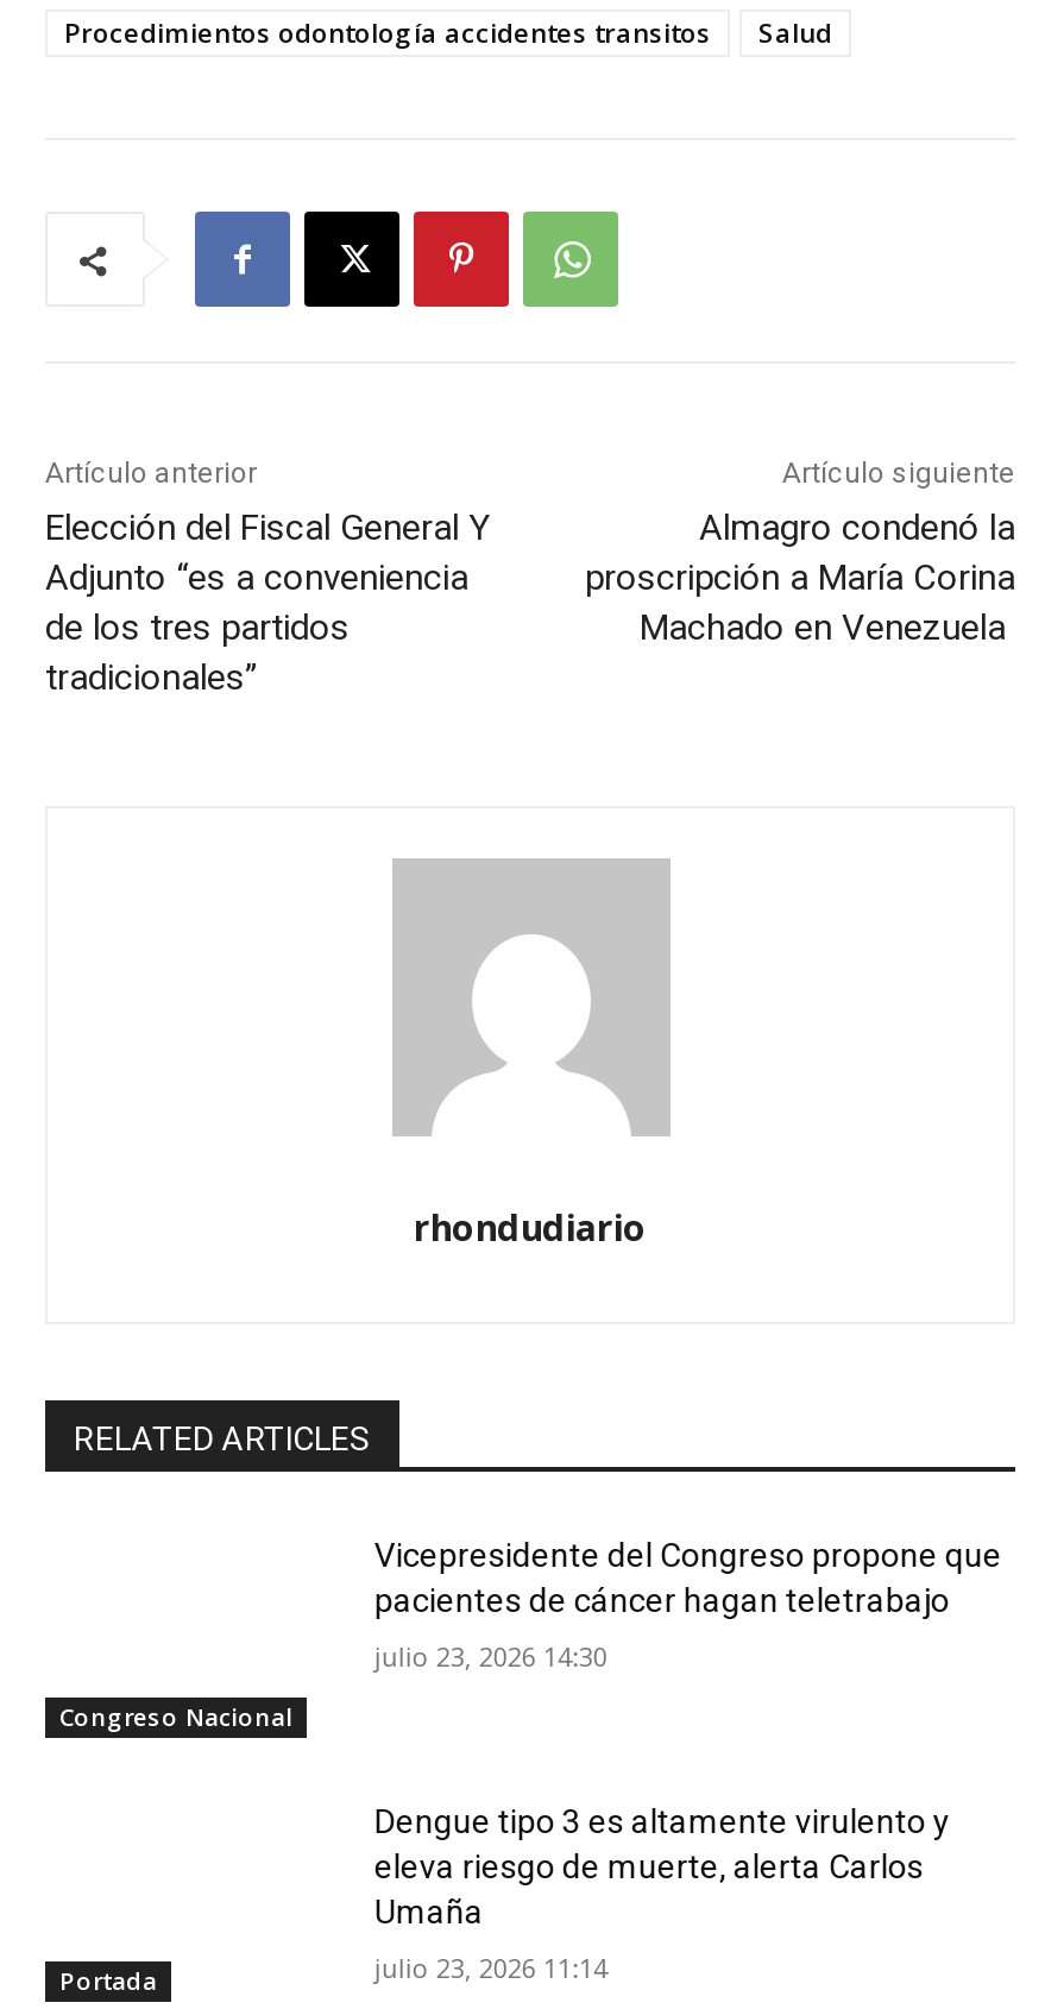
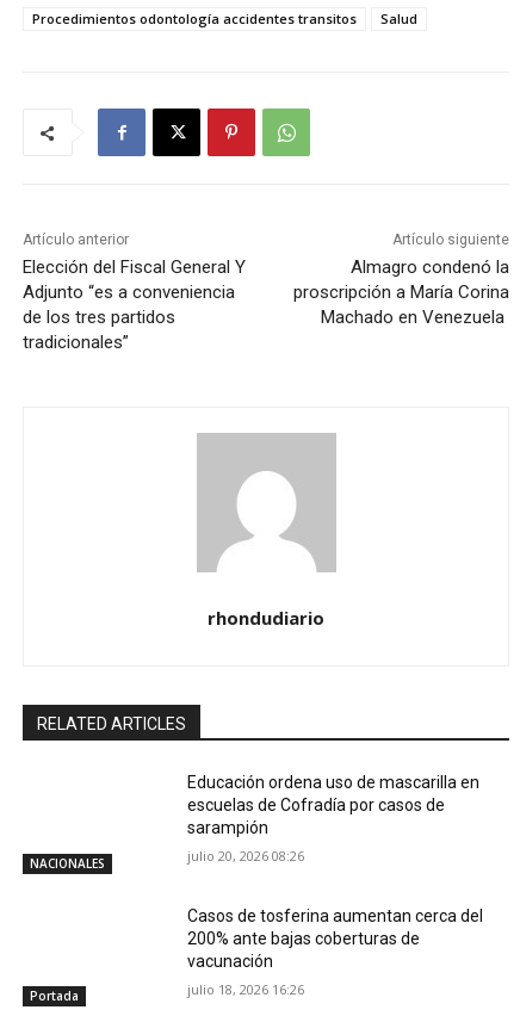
[374,1536,1002,1619] Vicepresidente del Congreso propone que | pacientes de cáncer hagan teletrabajo -> [188,773,480,837] Educación ordena uso de mascarilla en | escuelas de Cofradía por casos de | sarampión
[374,1638,607,1674] julio 23, 2026 14:30 -> [188,847,305,865] julio 20, 2026 08:26
[59,1699,292,1732] Congreso Nacional -> [30,855,105,871] NACIONALES
[374,1801,950,1930] Dengue tipo 3 es altamente virulento y | eleva riesgo de muerte, alerta Carlos | Umaña -> [188,906,484,970] Casos de tosferina aumentan cerca del | 200% ante bajas coberturas de | vacunación
[374,1949,607,1985] julio 23, 2026 11:14 -> [188,980,305,998] julio 18, 2026 16:26

